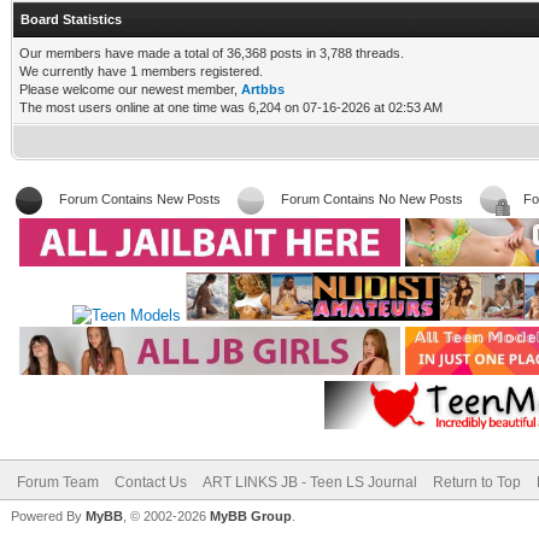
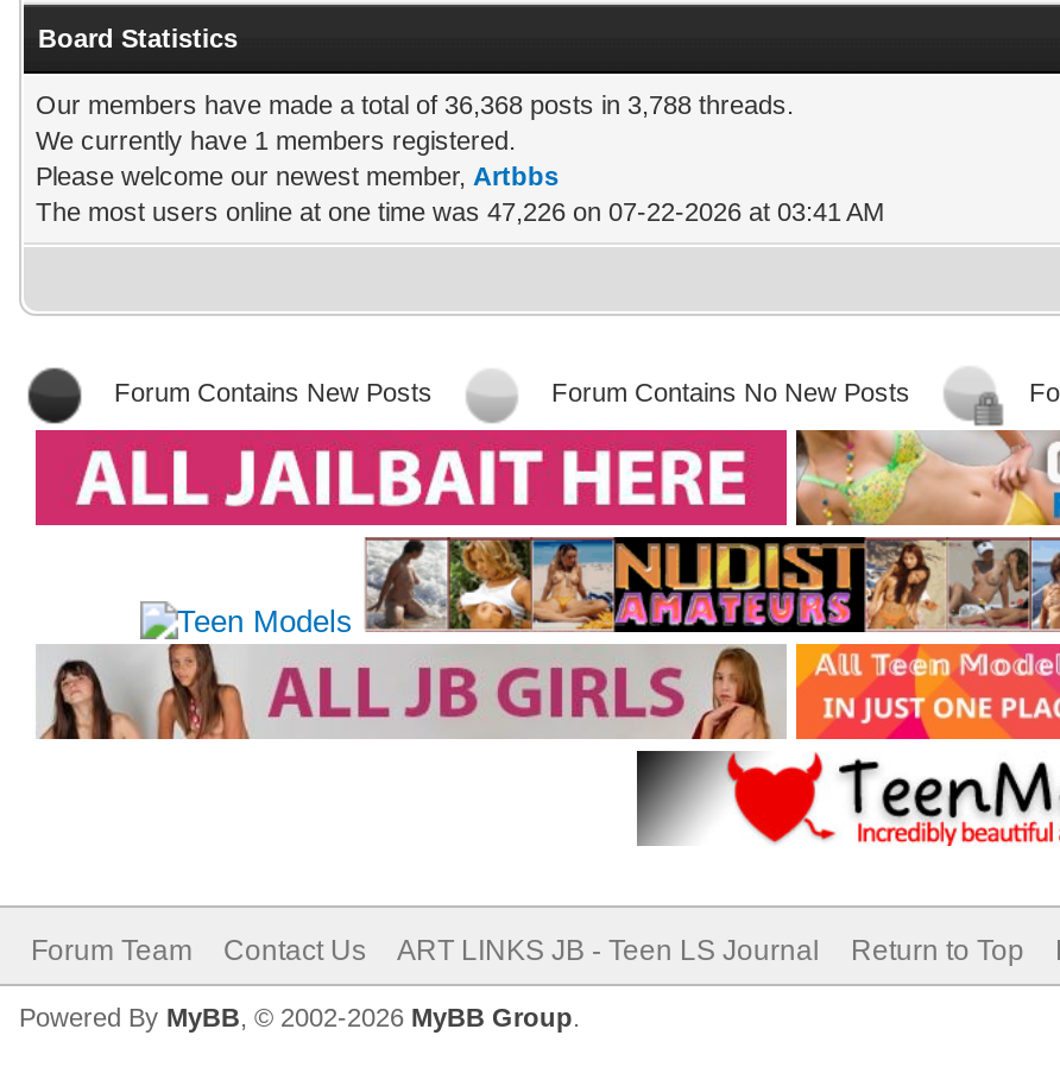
[19,100,443,115] The most users online at one time was 6,204 on 07-16-2026 at 02:53 AM -> [36,197,884,226] The most users online at one time was 47,226 on 07-22-2026 at 03:41 AM

